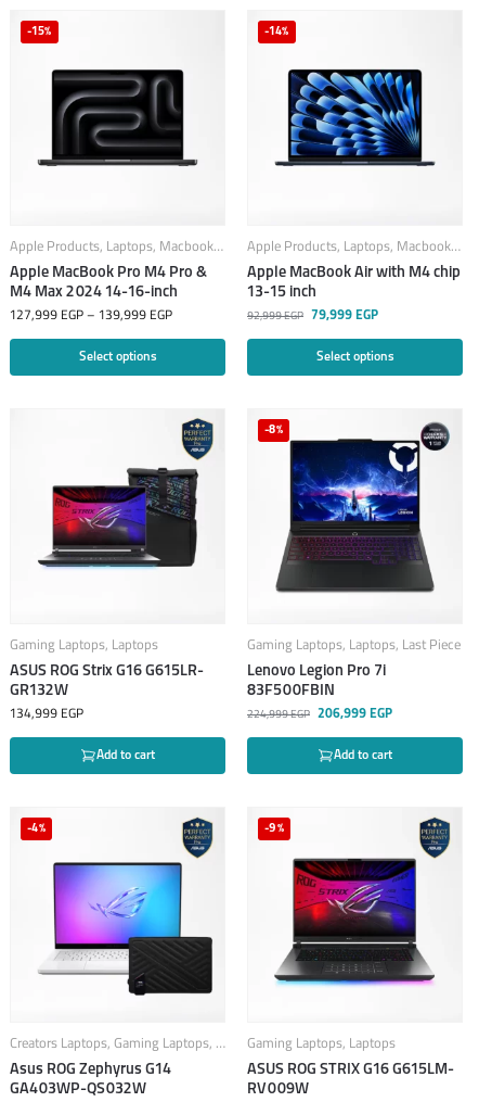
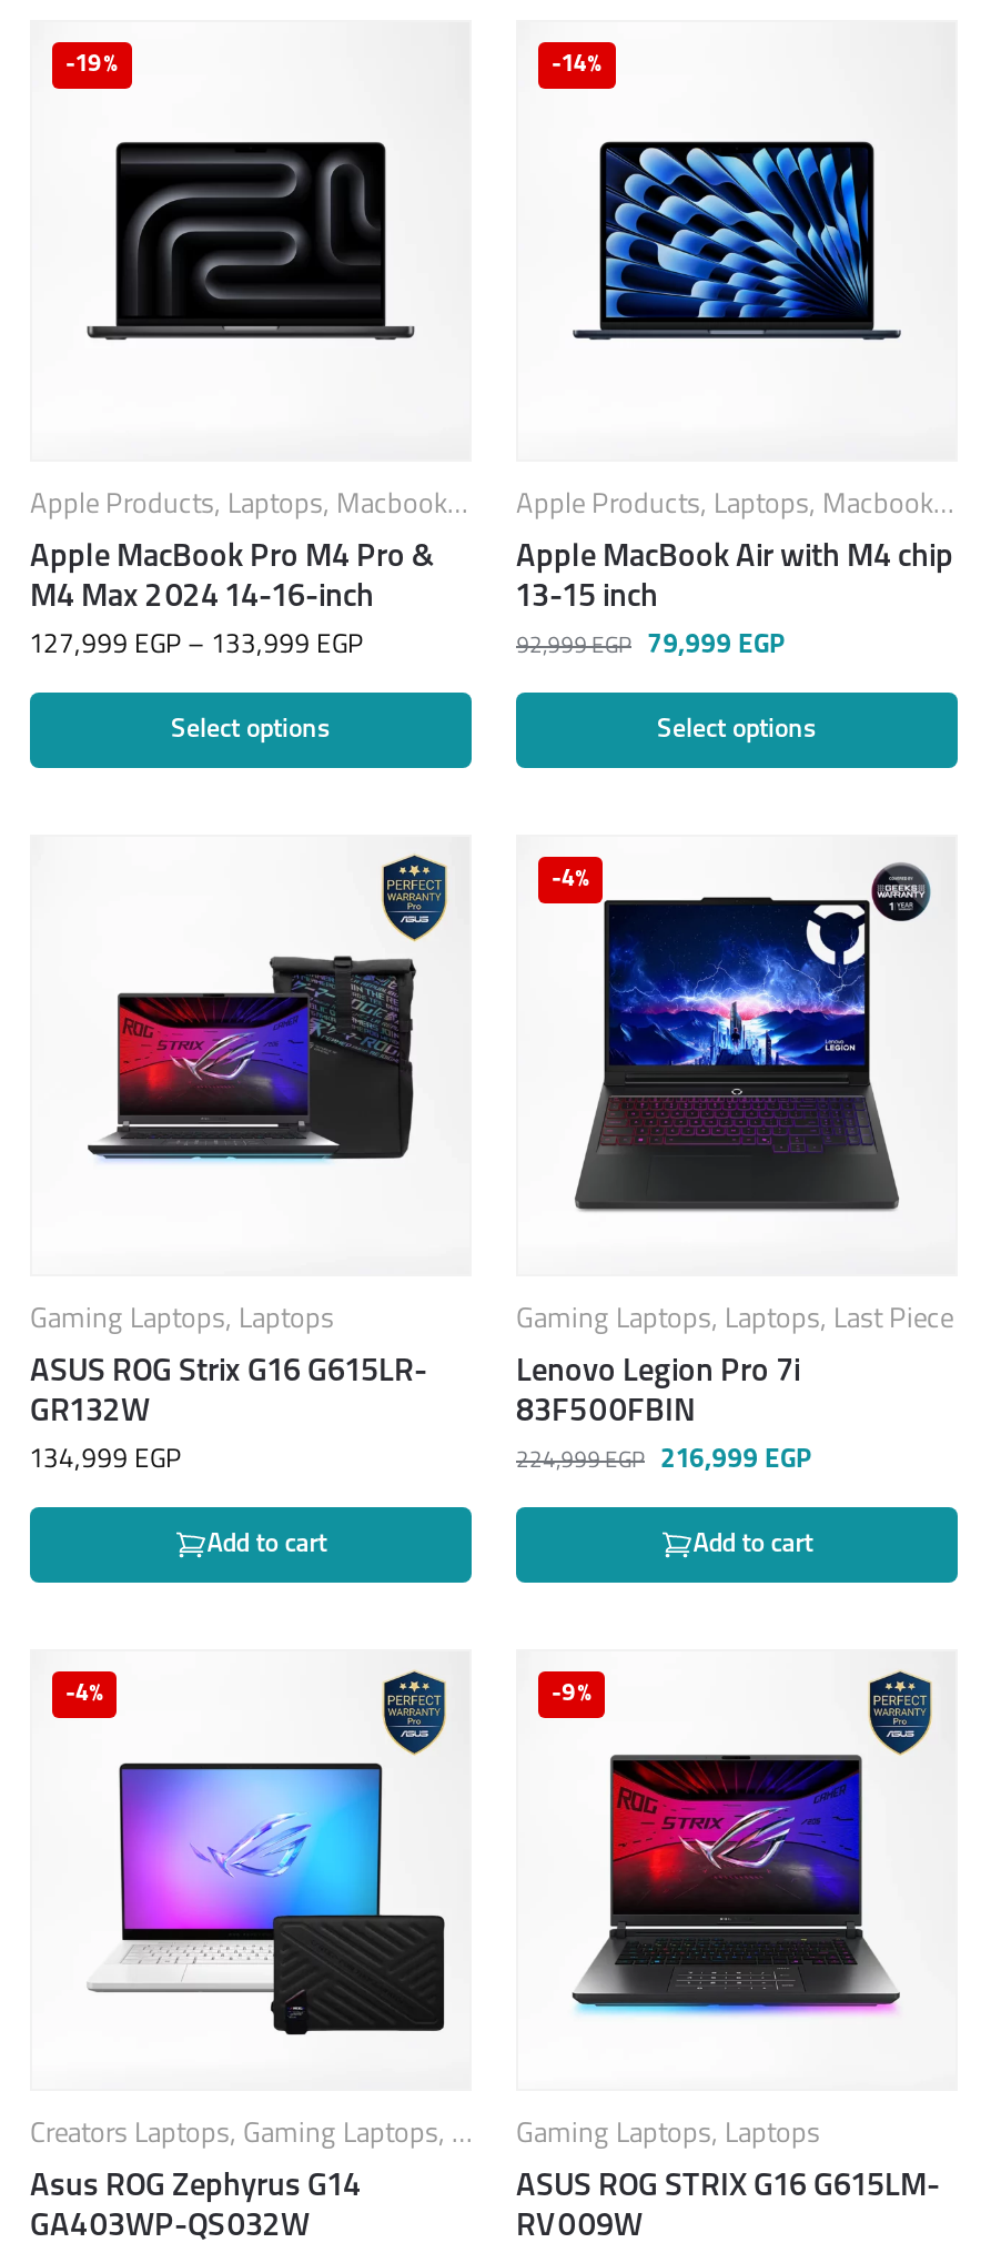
[27,26,52,38] -15% -> [65,54,118,78] -19%
[10,310,172,323] 127,999 EGP – 139,999 EGP -> [30,633,363,660] 127,999 EGP – 133,999 EGP
[264,425,283,437] -8% -> [552,868,590,893] -4%
[247,708,392,721] 224,999EGP 206,999 EGP -> [516,1448,811,1474] 224,999EGP 216,999 EGP

